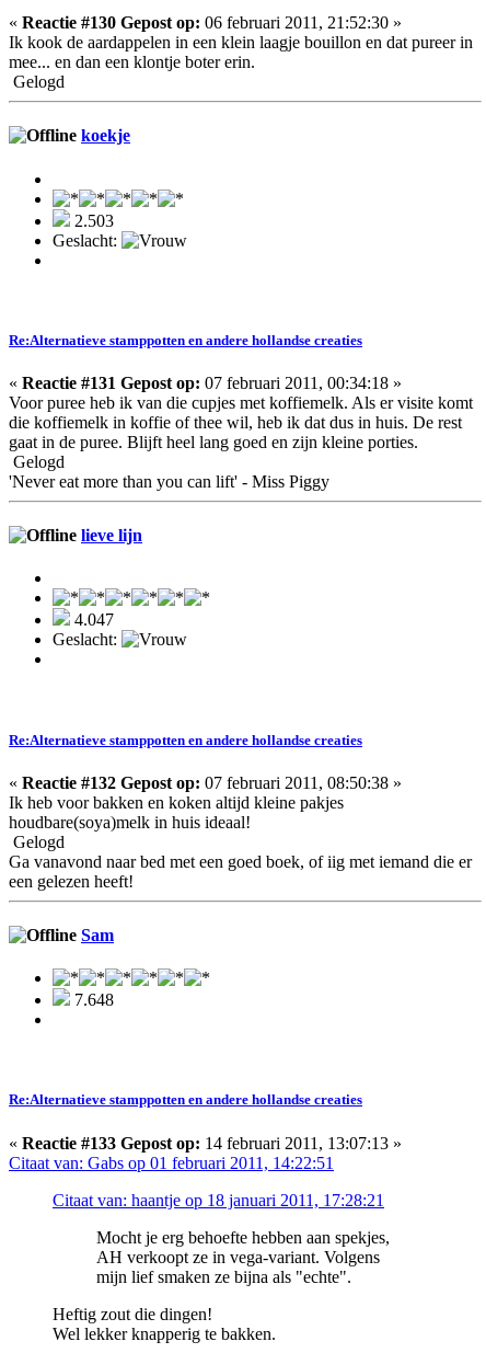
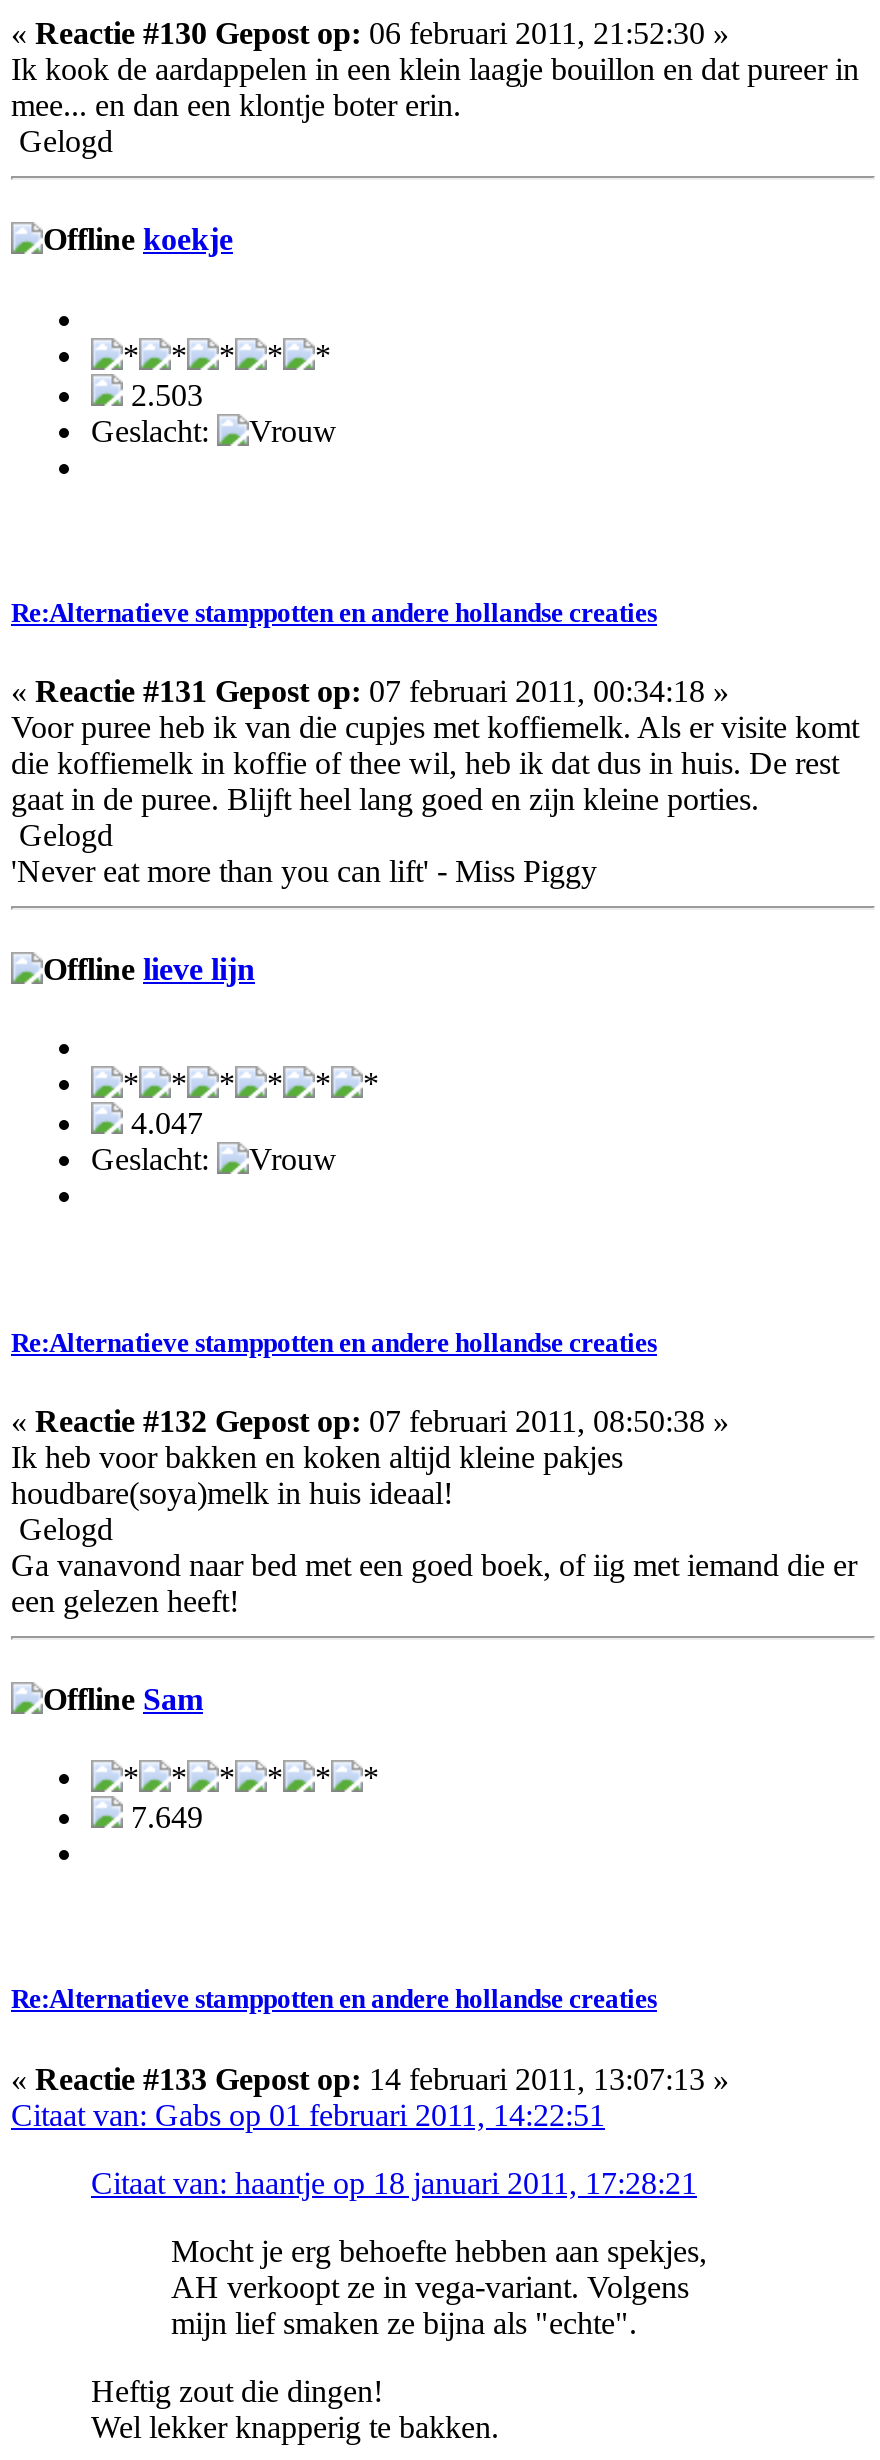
[70,991,114,1009] 7.648 -> [123,1801,203,1835] 7.649

